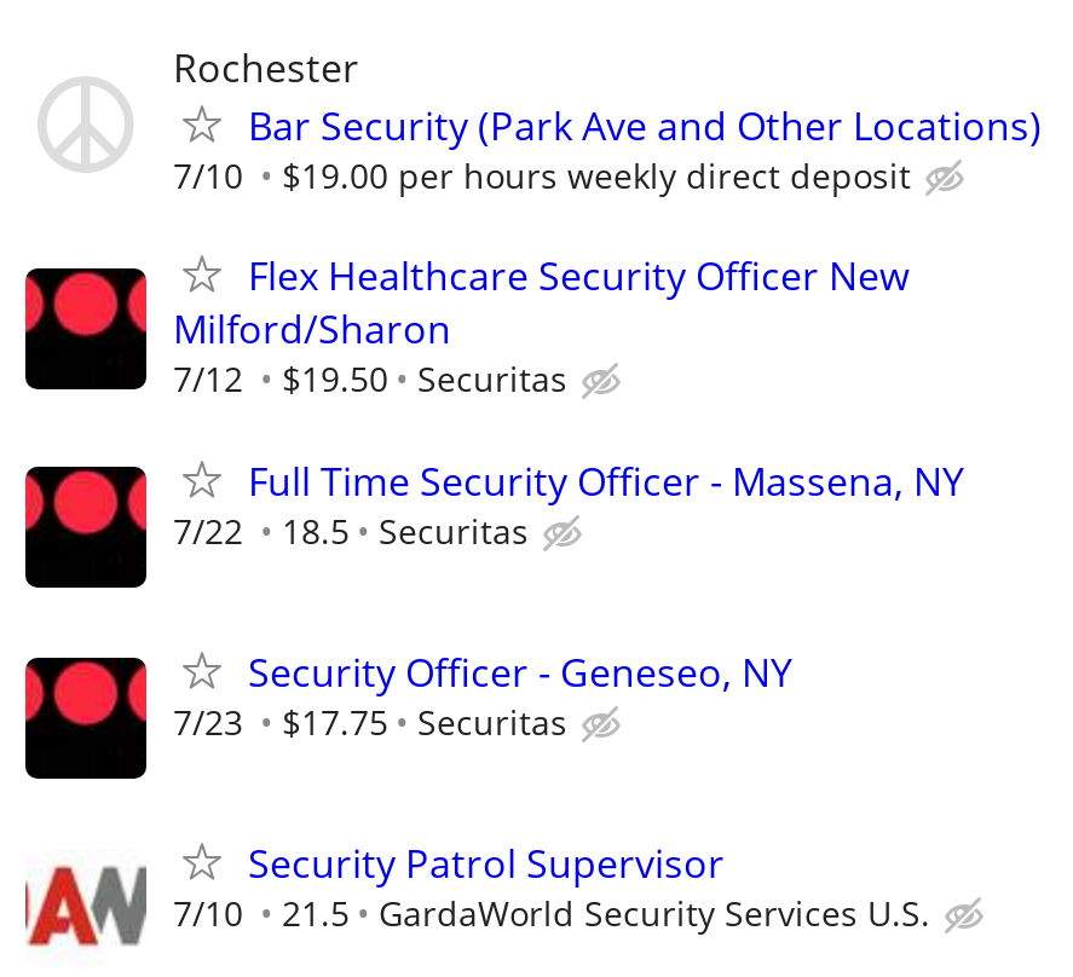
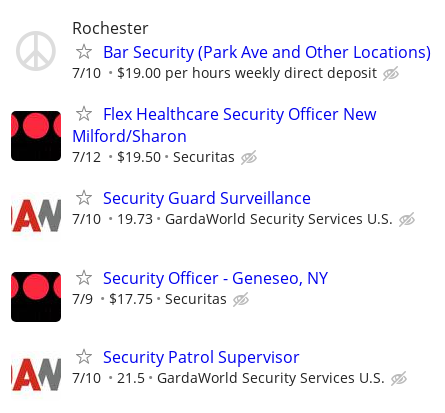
[23,453,964,590] [image] | Full Time Security Officer - Massena, NY | 7/22 | 18.5 | Securitas -> [10,187,393,243] [image] | Security Guard Surveillance | 7/10 | 19.73 | GardaWorld Security Services U.S.
[173,698,567,744] 7/23 $17.75 Securitas -> [72,288,227,307] 7/9 $17.75 Securitas

